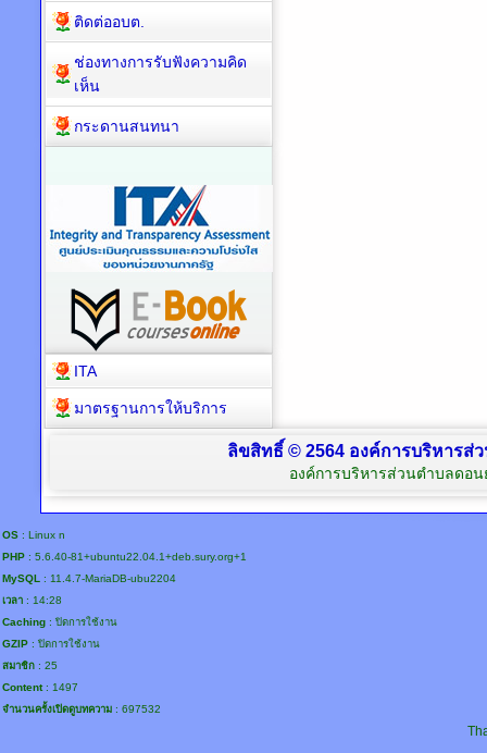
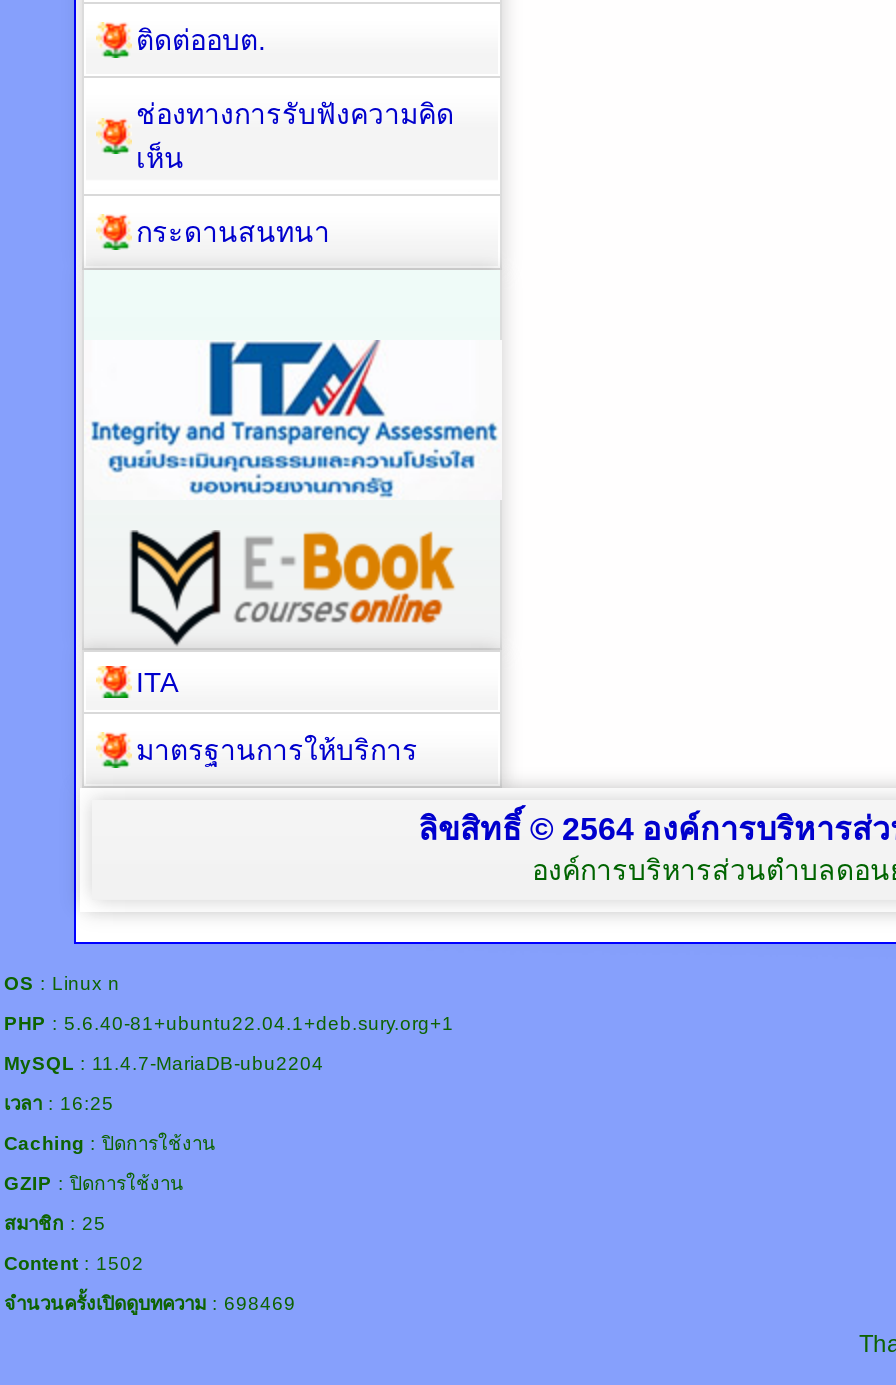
[2,594,62,606] เวลา: 14:28 -> [4,1092,114,1114] เวลา: 16:25
[2,681,78,693] Content: 1497 -> [4,1252,144,1274] Content: 1502
[2,703,161,715] จำนวนครั้งเปิดดูบทความ: 697532 -> [4,1292,296,1314] จำนวนครั้งเปิดดูบทความ: 698469

